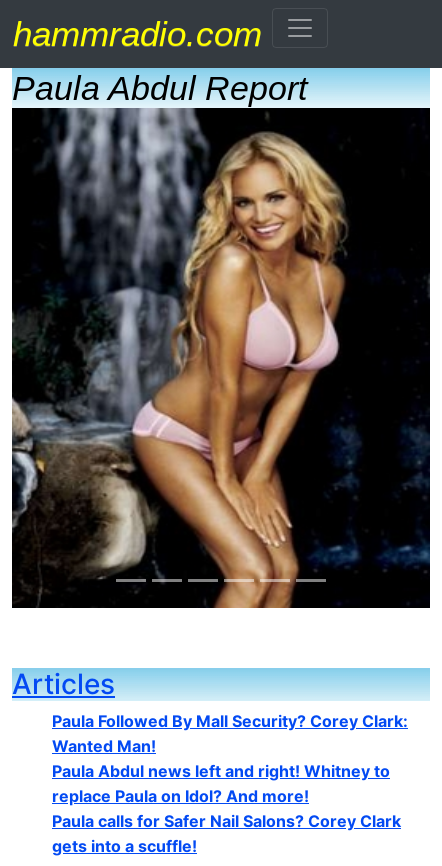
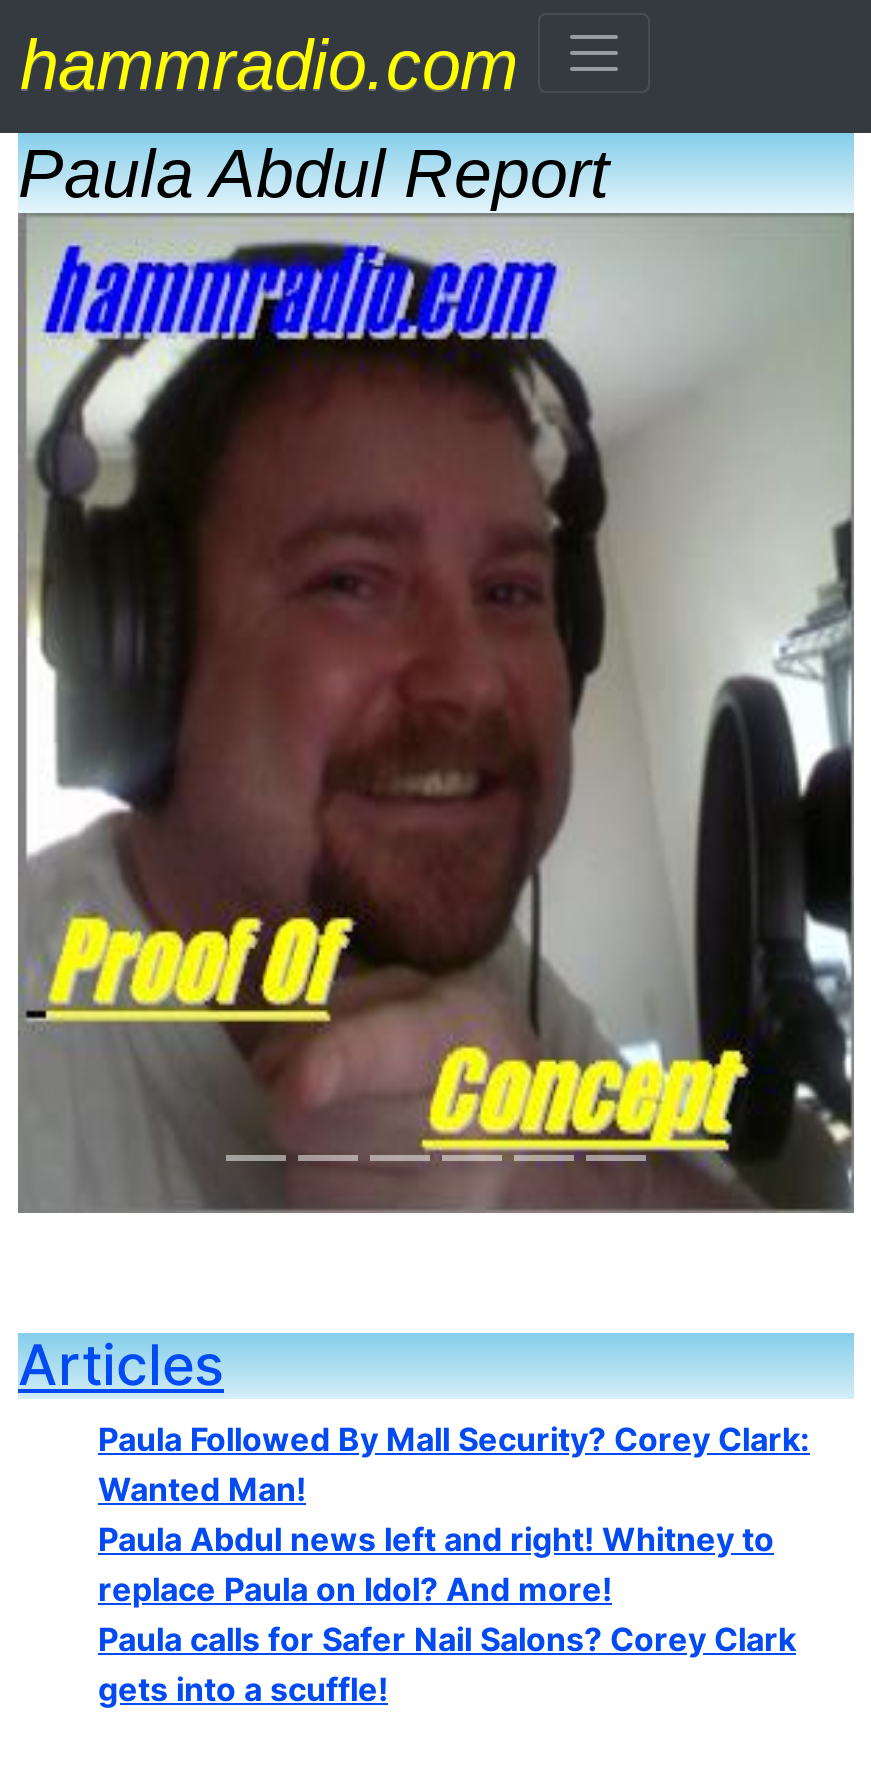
[12,108,431,609] [image] -> [16,215,856,1213] [image]

